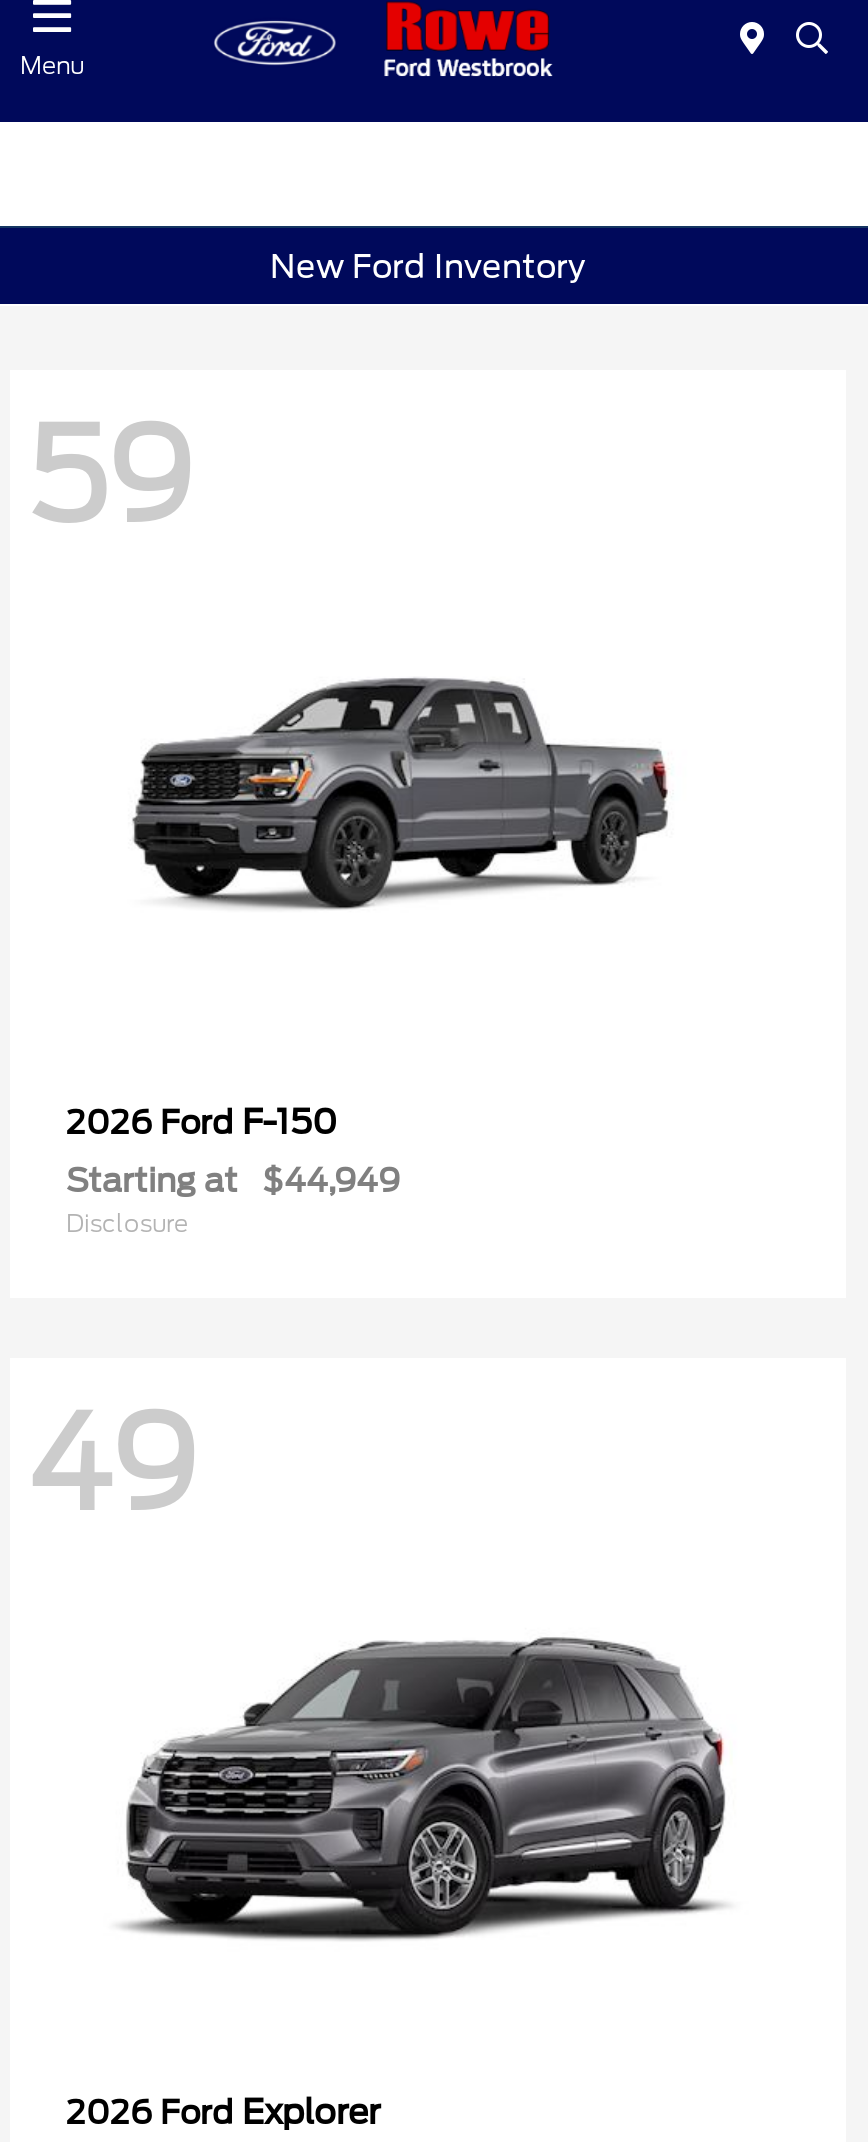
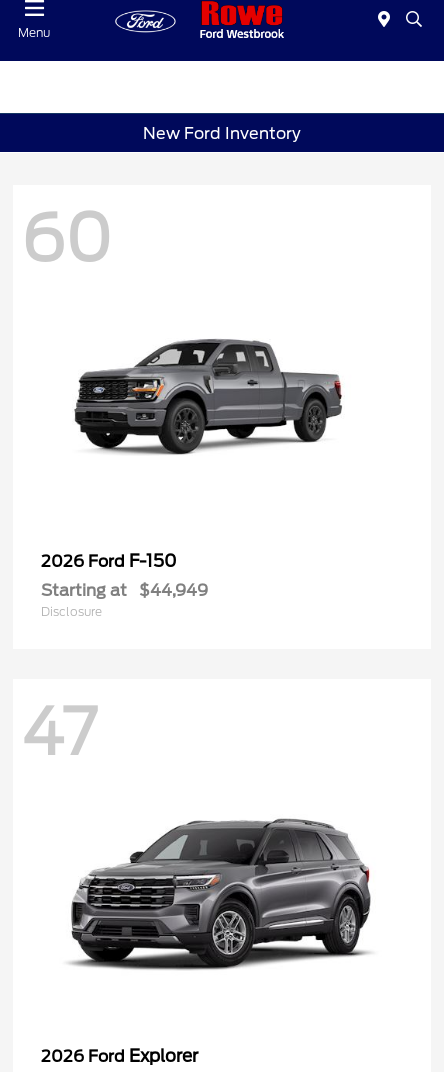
[26,399,194,551] 59 -> [21,200,112,276] 60
[26,1388,198,1540] 49 -> [21,694,96,770] 47

